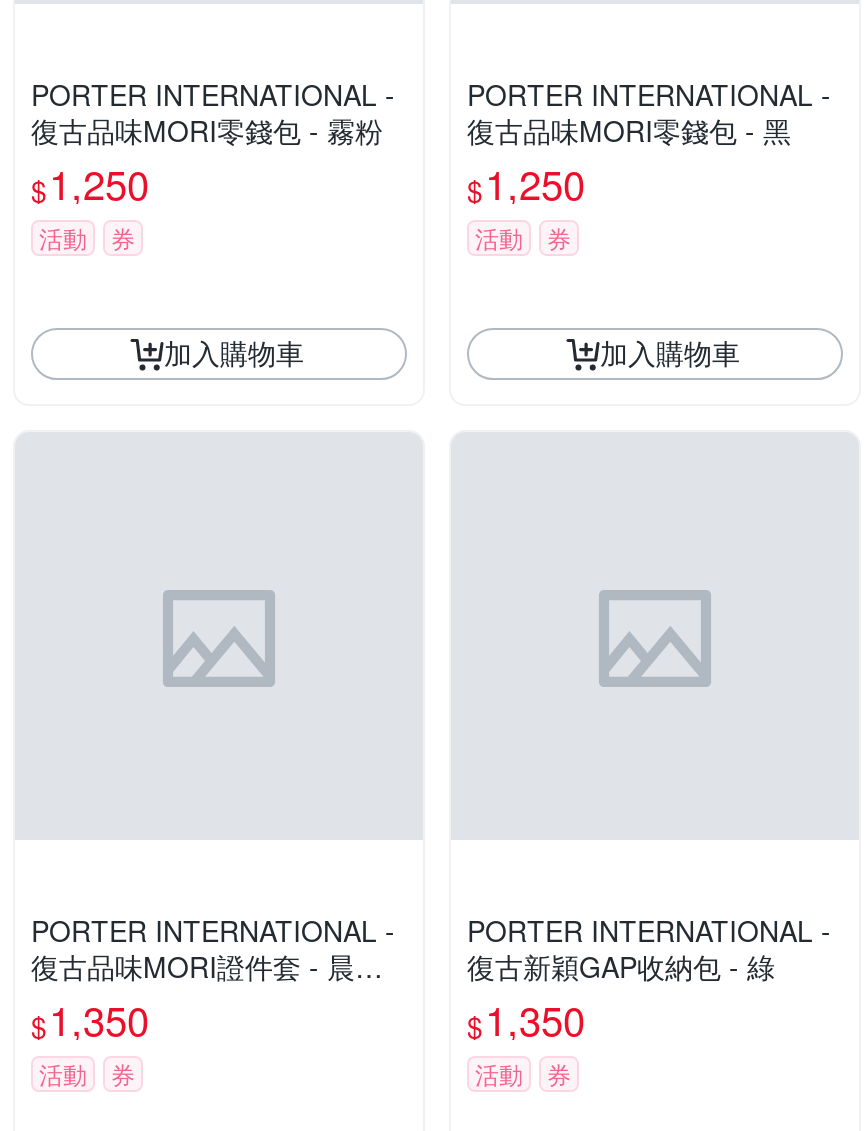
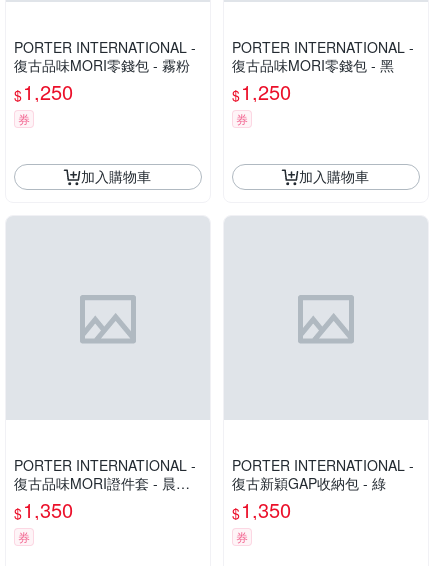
[39,220,87,254] 活動 -> none
[475,220,523,254] 活動 -> none
[39,1056,87,1090] 活動 -> none
[475,1056,523,1090] 活動 -> none

